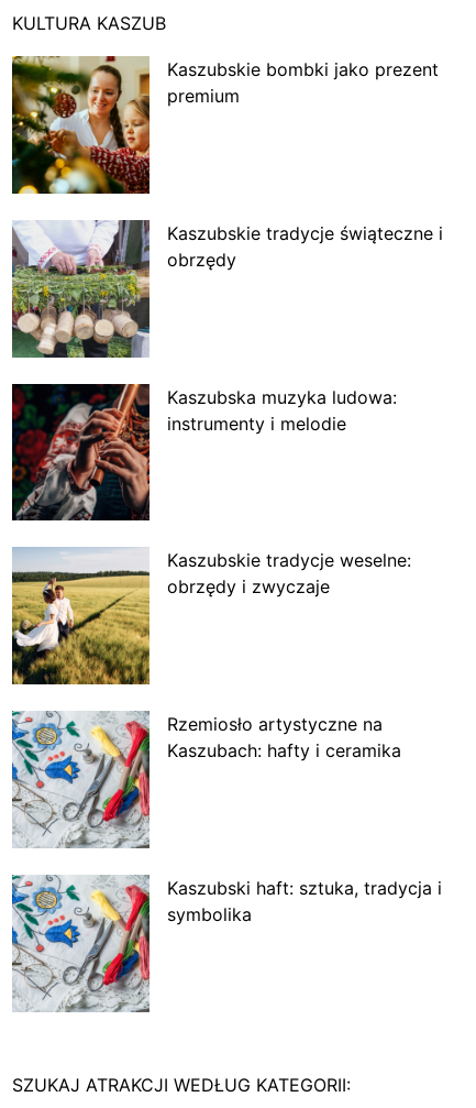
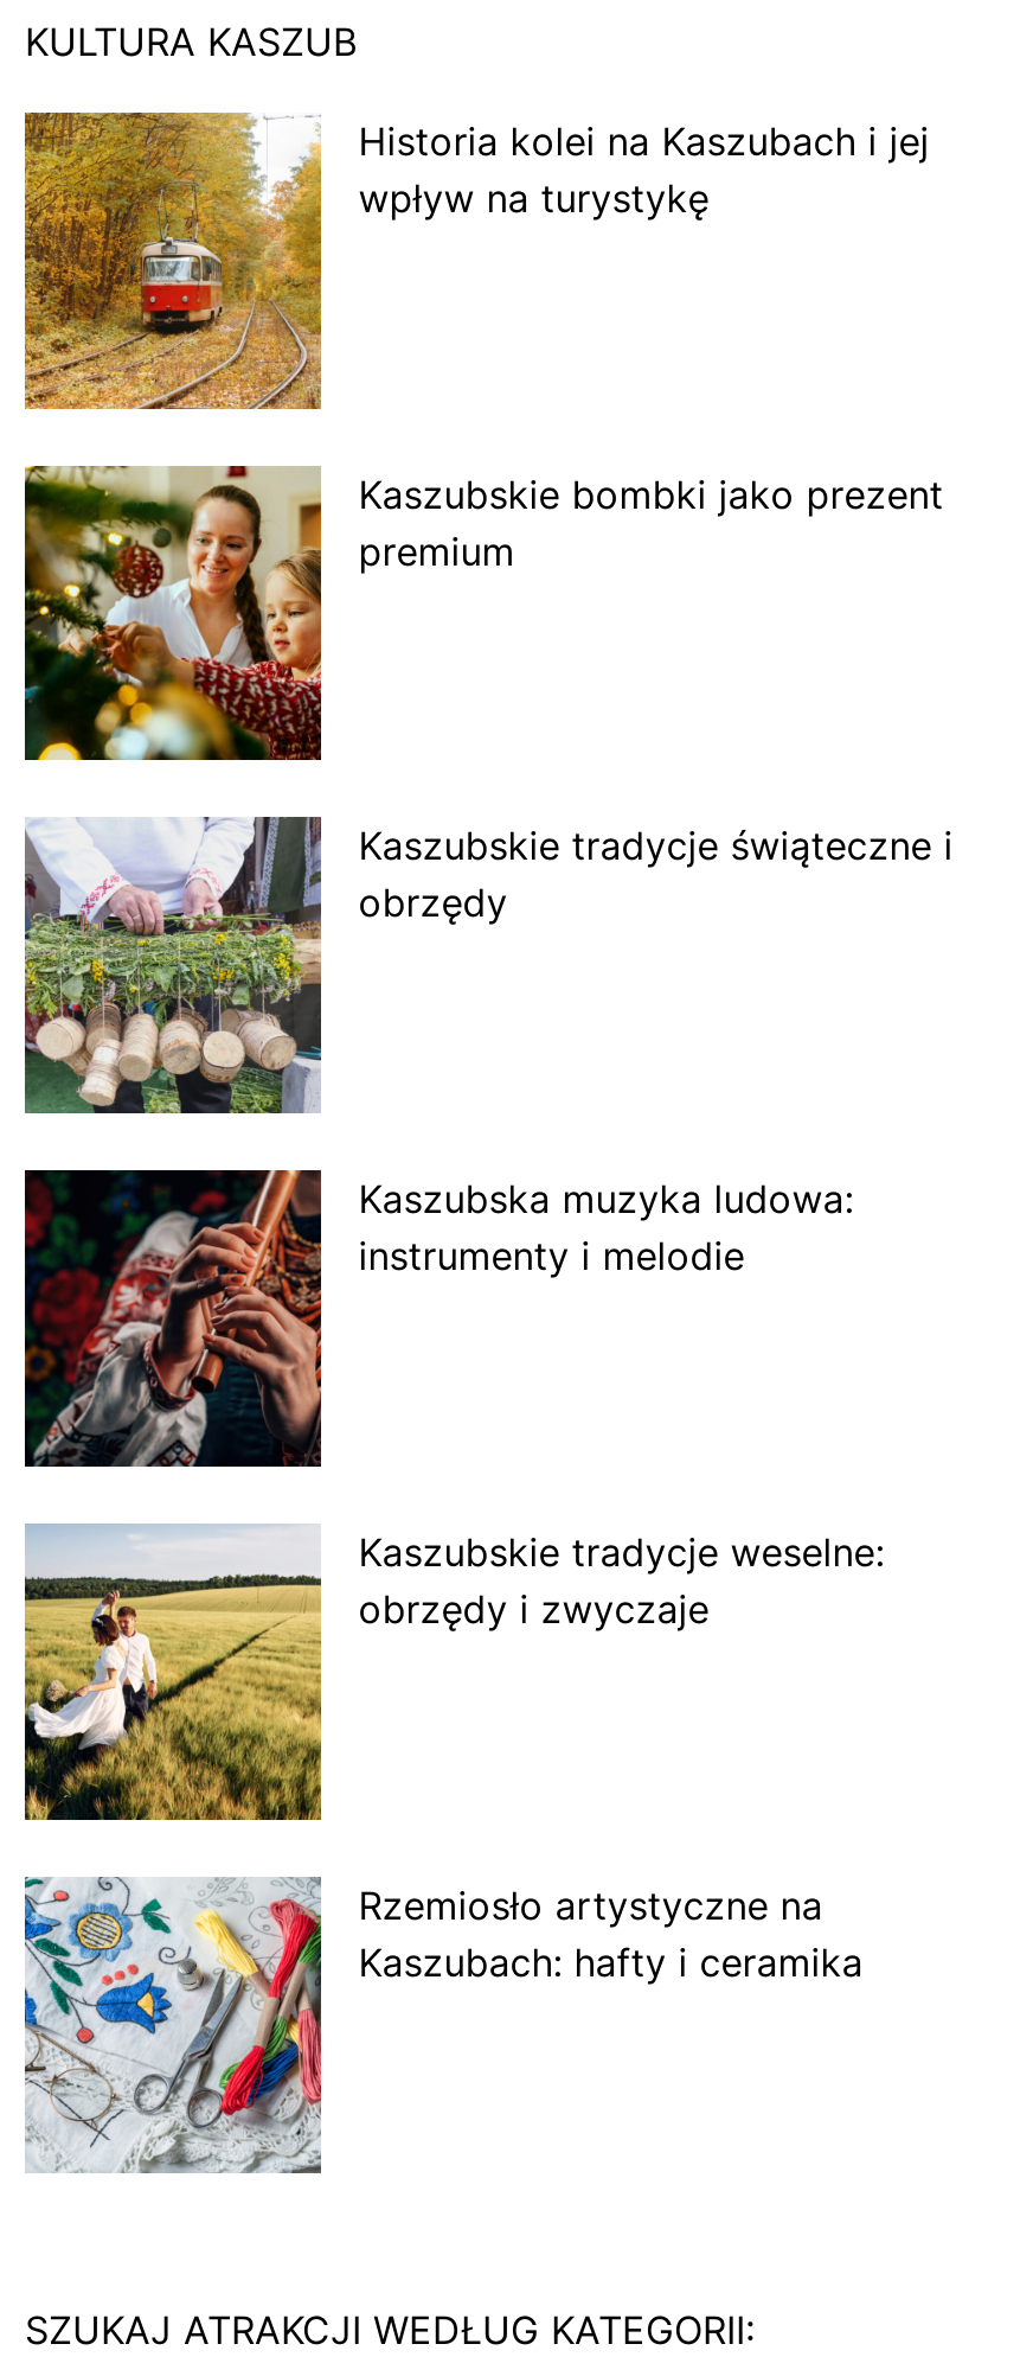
none -> [23,113,929,411] [image] | Historia kolei na Kaszubach i jej | wpływ na turystykę
moved [10,54,443,762] -> [20,461,953,1986]: [image] | Kaszubskie bombki jako prezent | premium | ... | Rzemiosło artystyczne na | Kaszubach: hafty i ceramika
moved [10,710,152,851] -> [20,1874,326,2178]: [image]
[167,877,442,925] Kaszubski haft: sztuka, tradycja i | symbolika -> none

